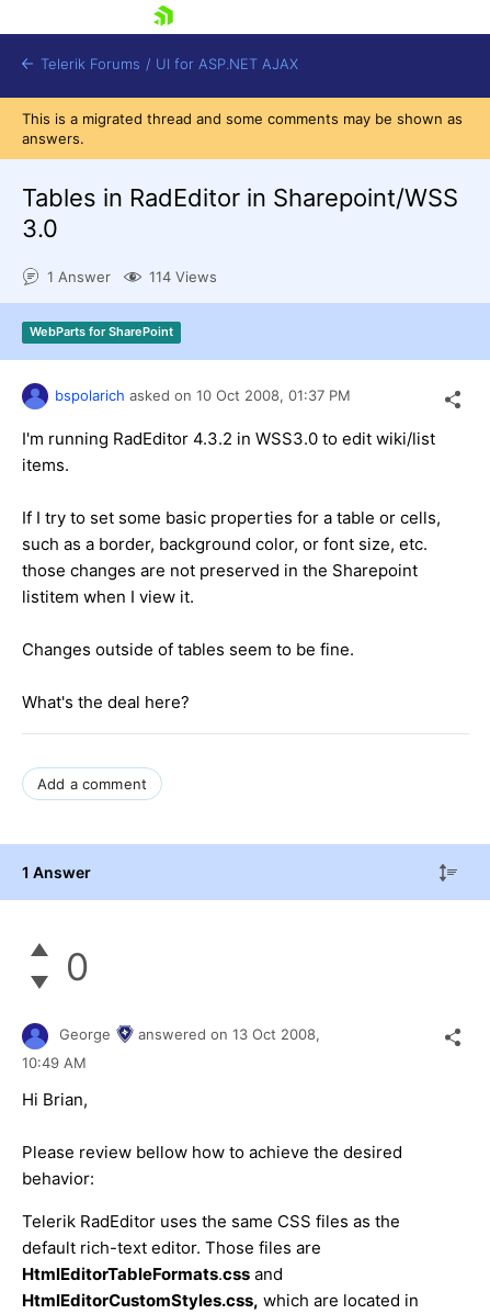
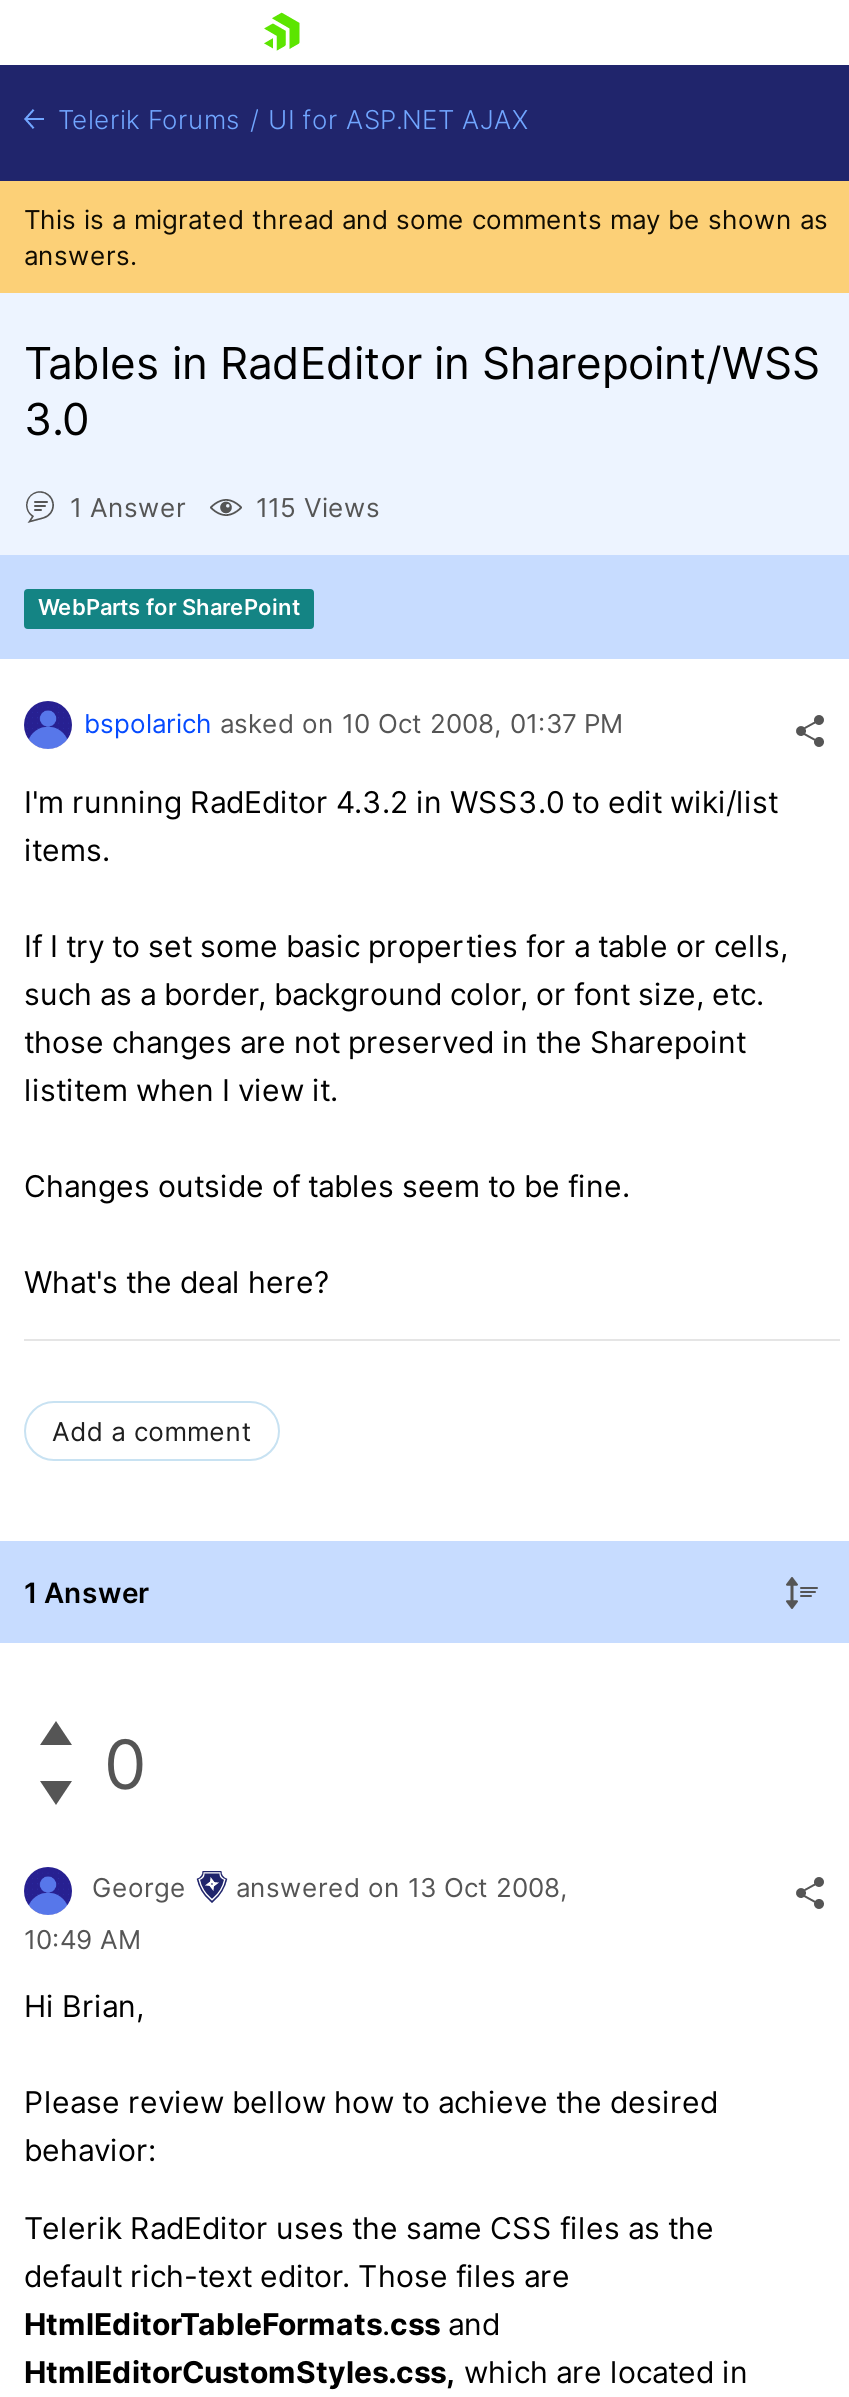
[149,268,217,286] 114 Views -> [256,492,380,524] 115 Views

